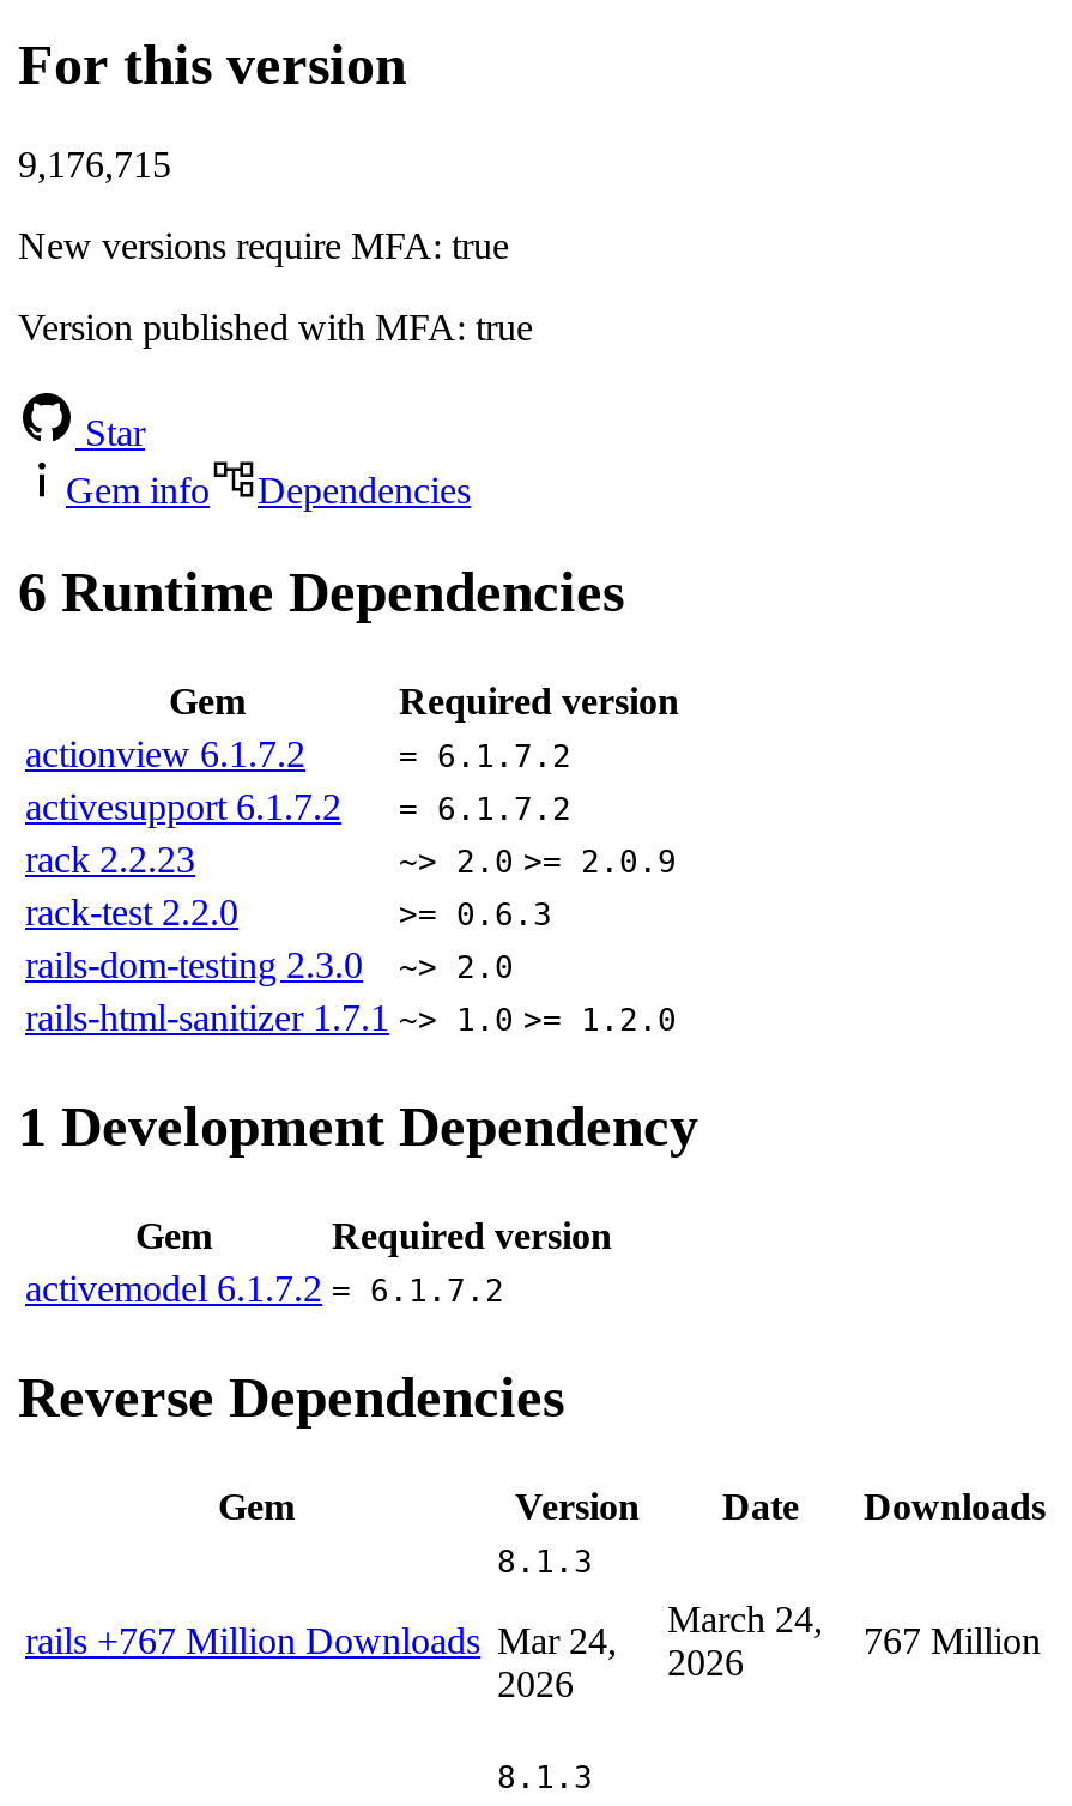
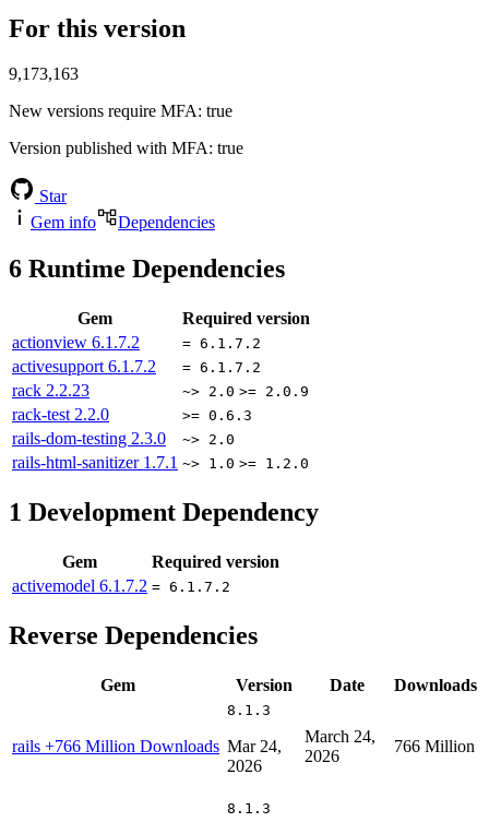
[18,145,171,186] 9,176,715 -> [9,65,79,83] 9,173,163
[25,1620,480,1661] rails +767 Million Downloads -> [12,737,219,755] rails +766 Million Downloads
[864,1620,1041,1661] 767 Million -> [394,737,475,755] 766 Million

